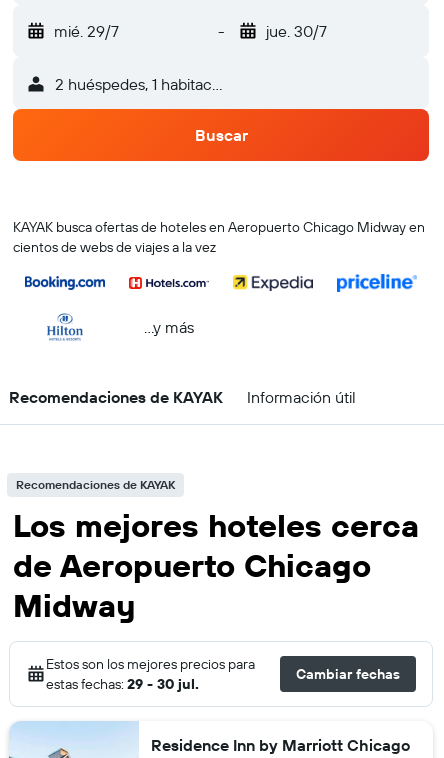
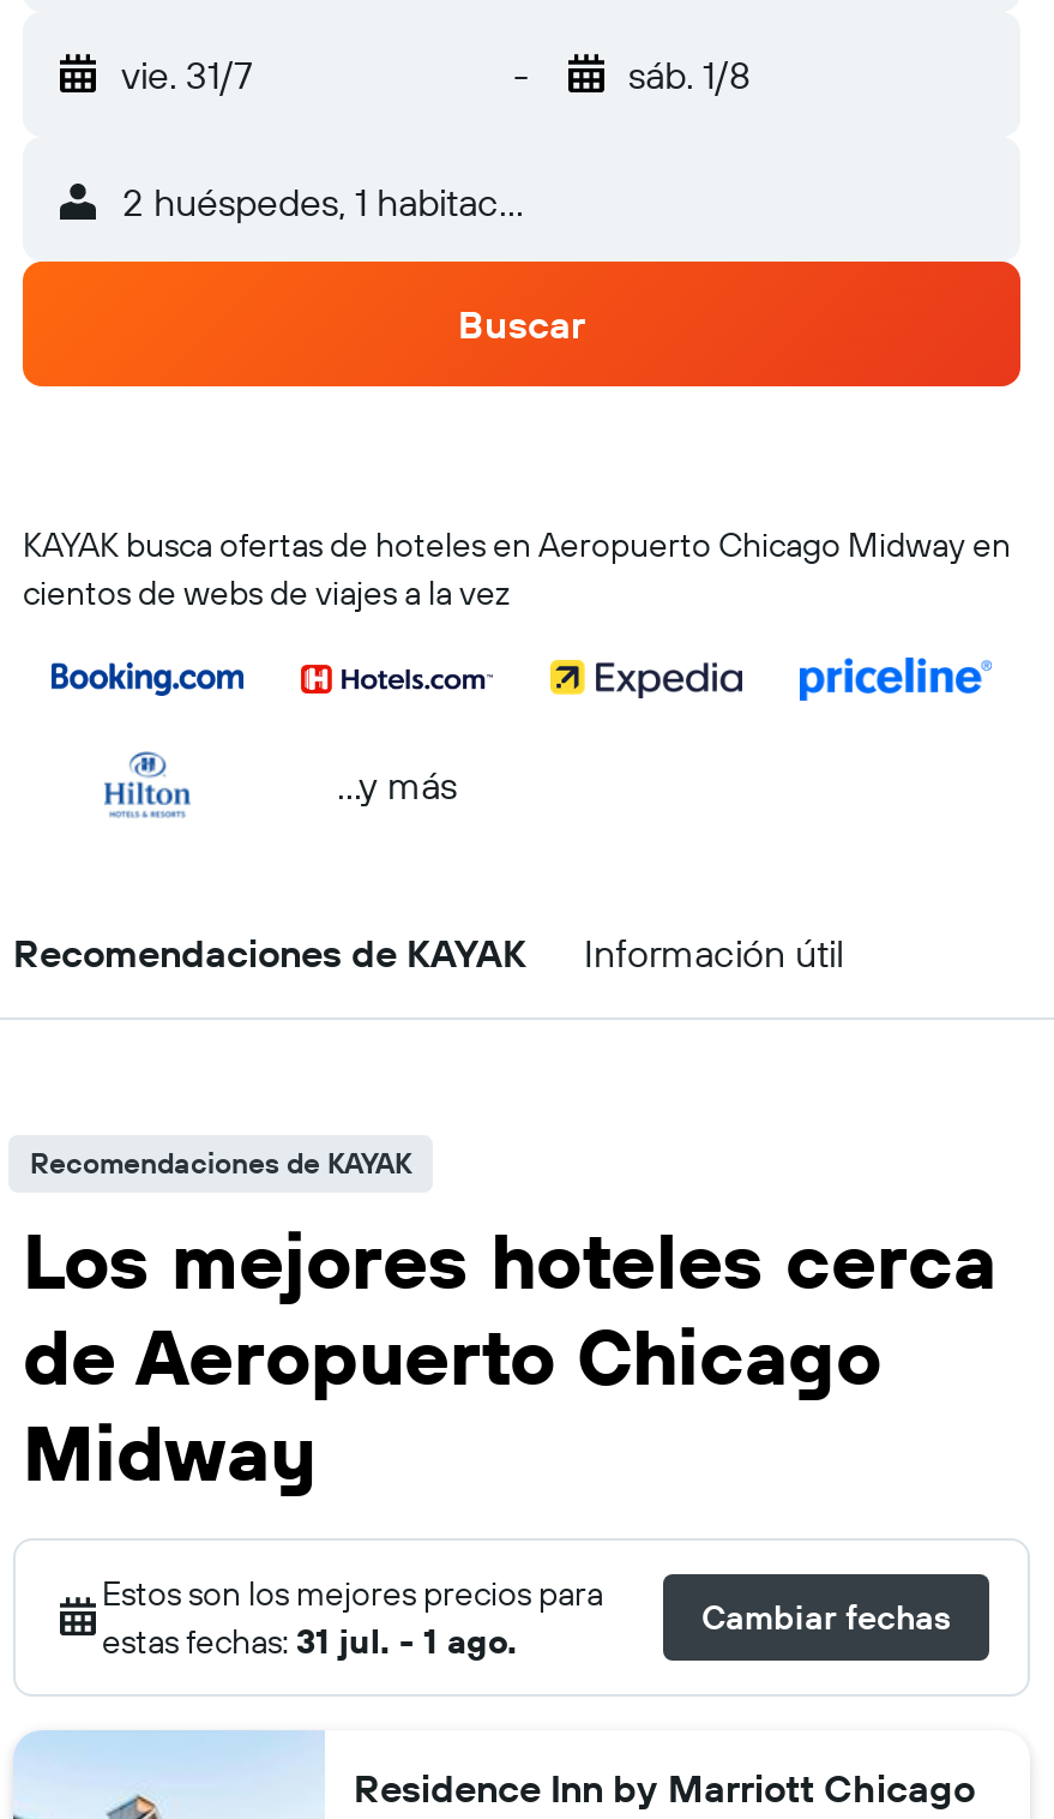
[54,21,119,41] mié. 29/7 -> [121,50,253,98] vie. 31/7
[265,21,326,41] jue. 30/7 -> [628,50,751,98] sáb. 1/8
[46,675,199,693] estas fechas: 29 - 30 jul. -> [102,1620,517,1663] estas fechas: 31 jul. - 1 ago.

